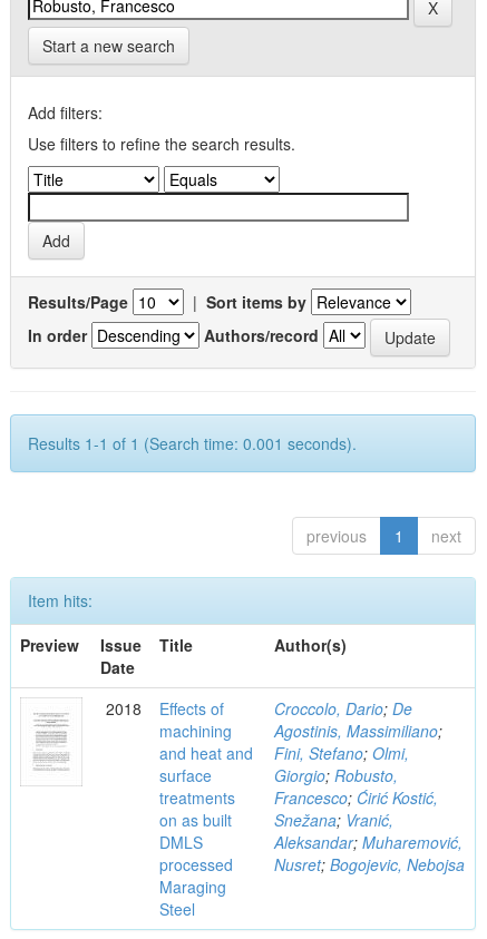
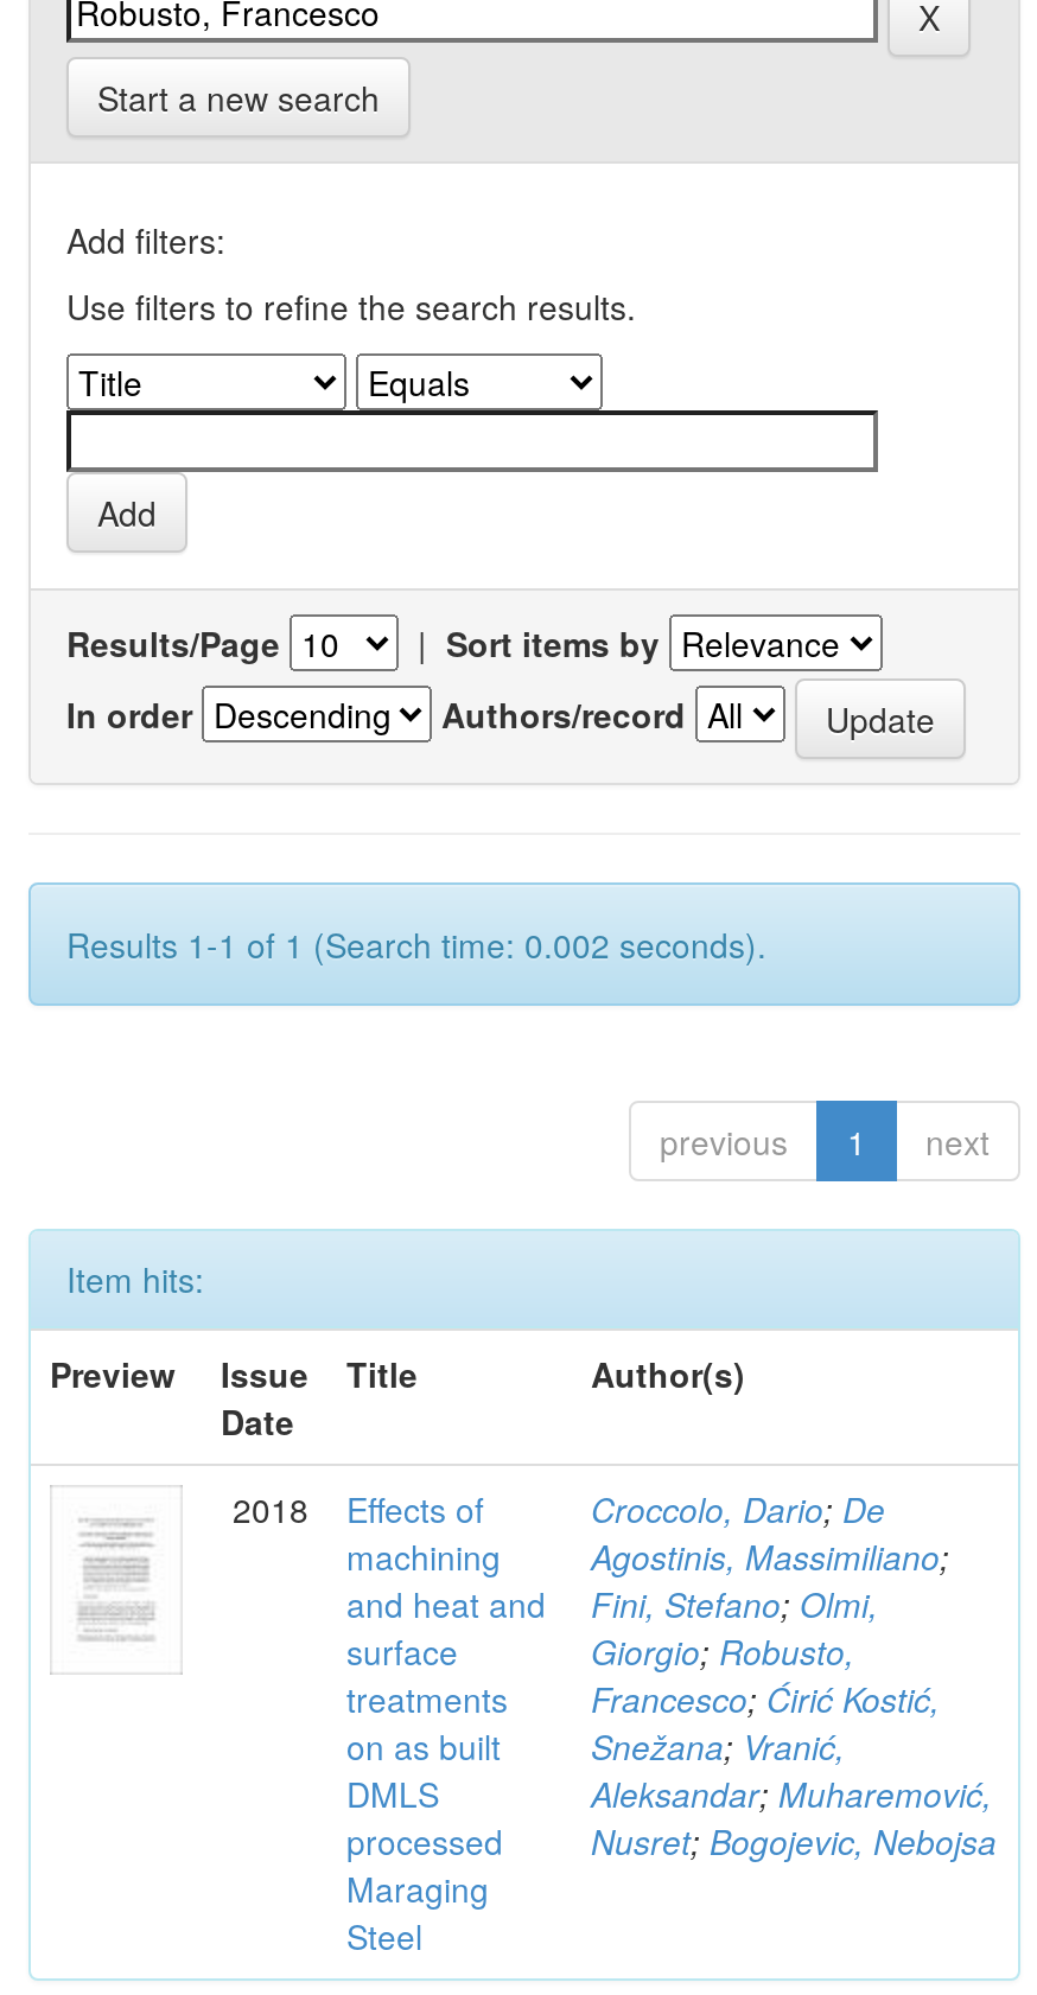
[28,432,357,454] Results 1-1 of 1 (Search time: 0.001 seconds). -> [66,920,766,968] Results 1-1 of 1 (Search time: 0.002 seconds).

